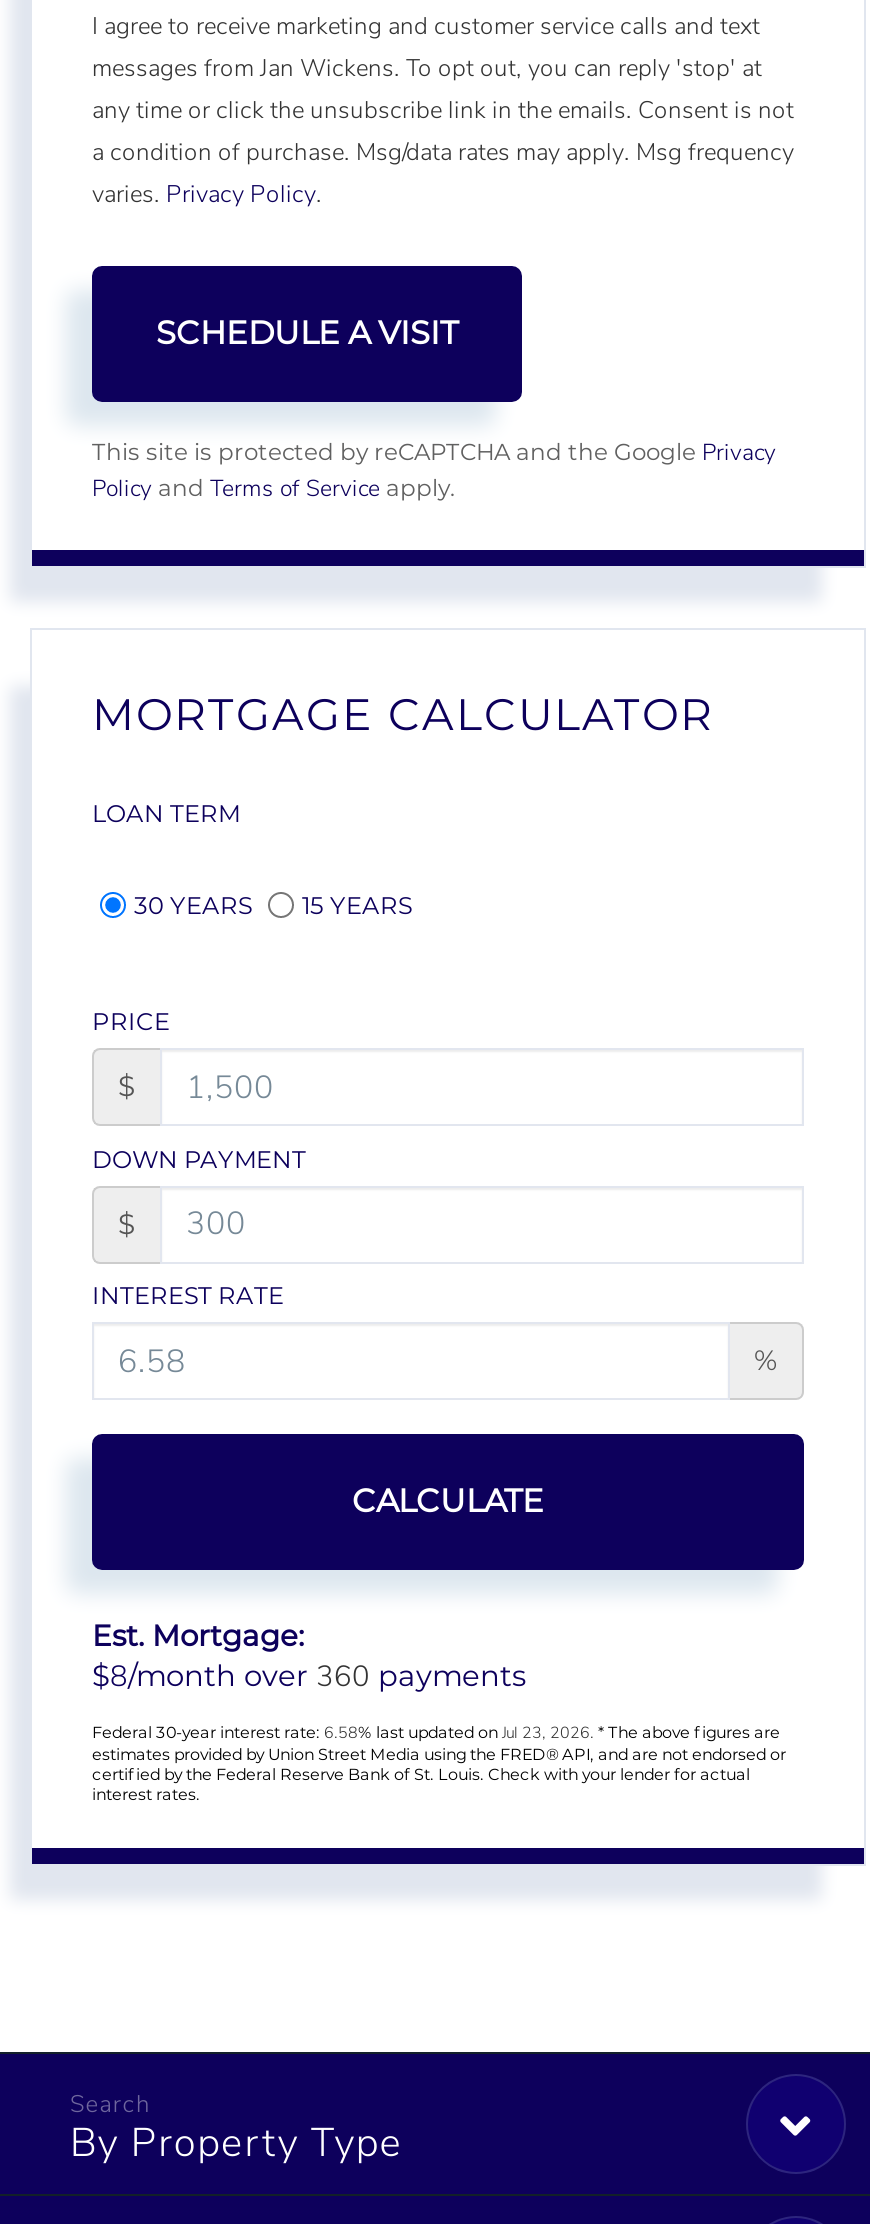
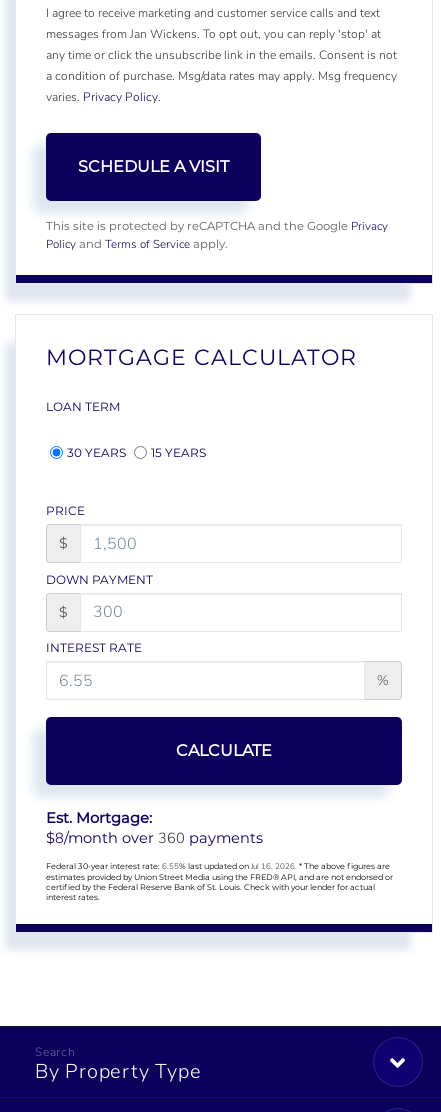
[92,1721,780,1743] Federal 30-year interest rate: 6.58% last updated on Jul 23, 2026. * The above figures are -> [46,861,390,872] Federal 30-year interest rate: 6.55% last updated on Jul 16, 2026. * The above figures are

